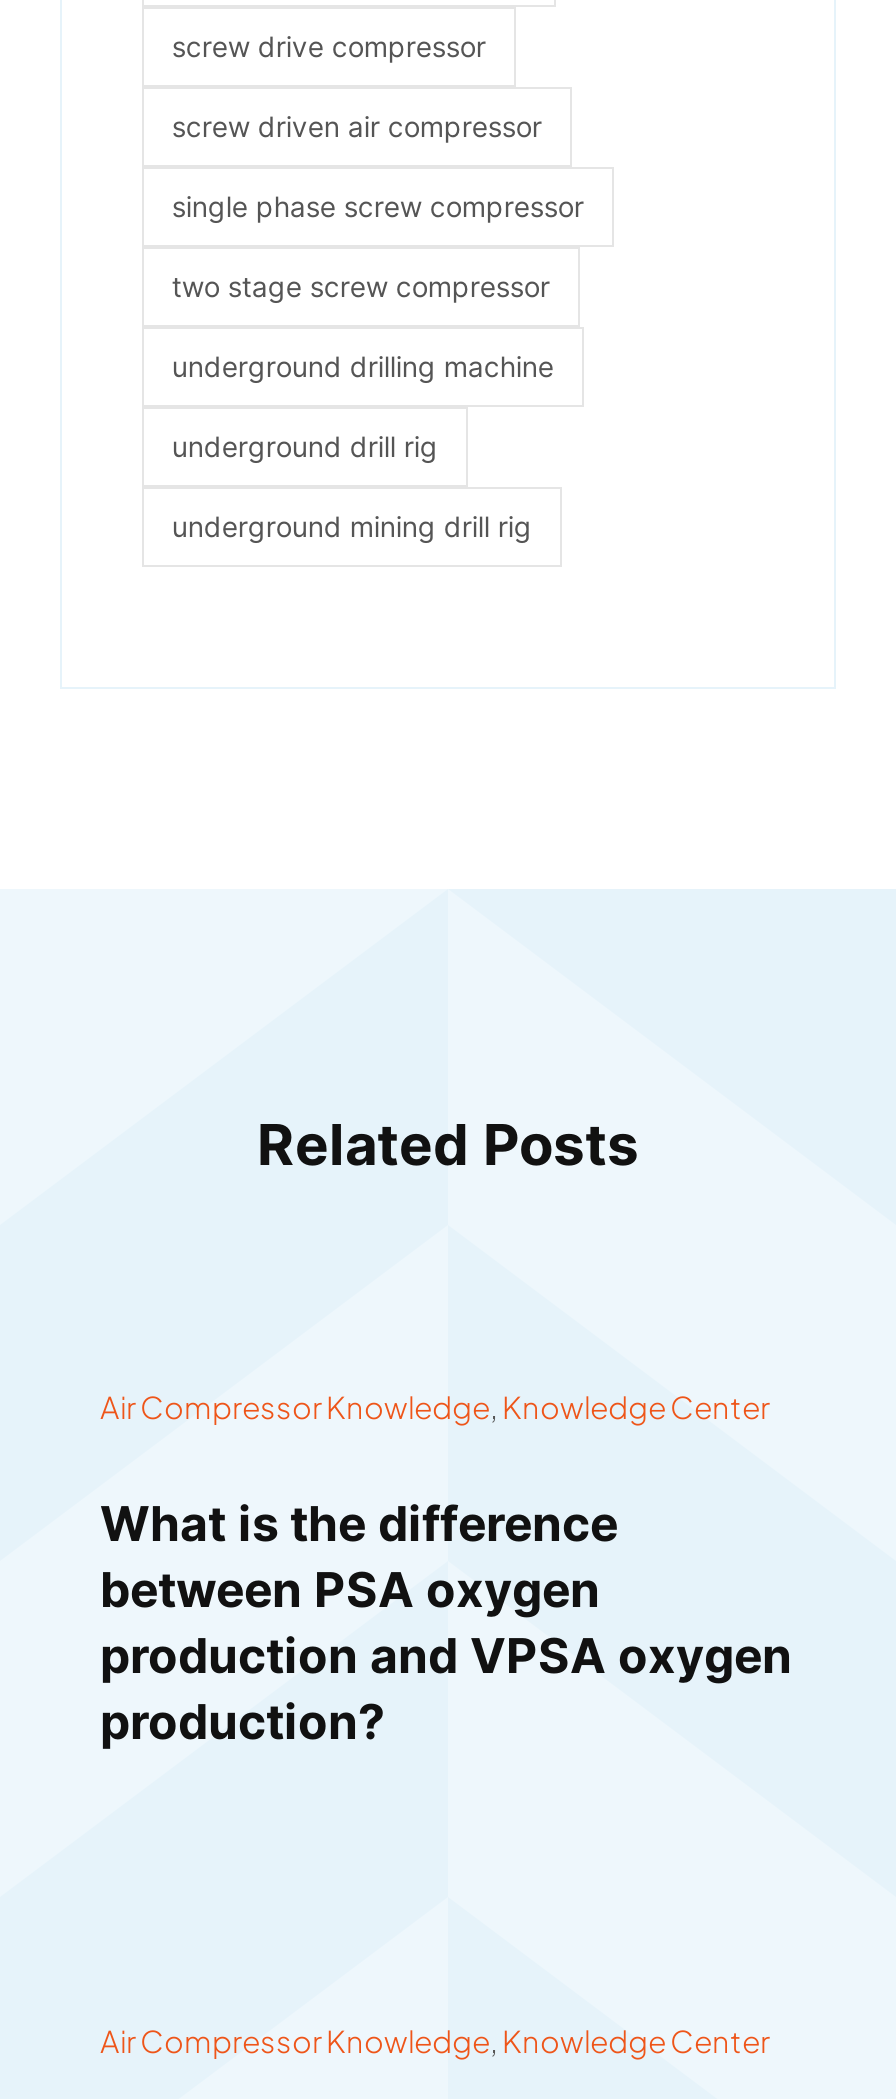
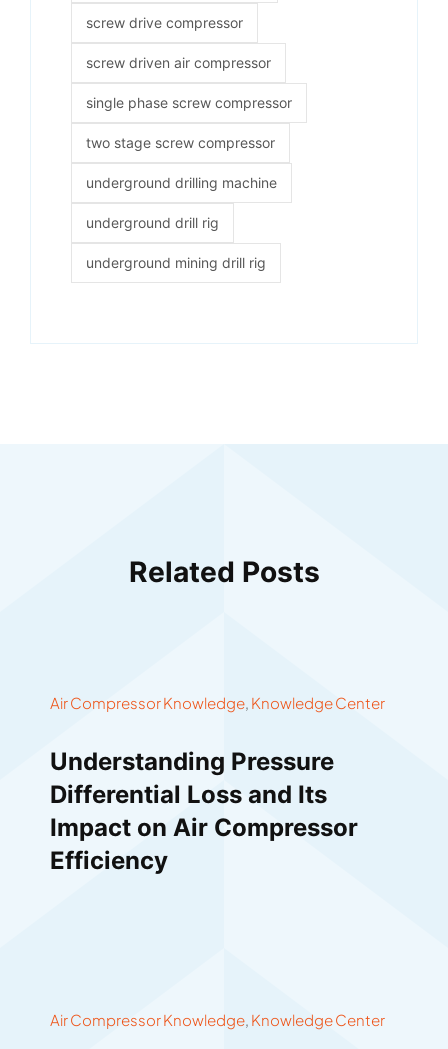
[100,1495,792,1751] What is the difference | between PSA oxygen | production and VPSA oxygen | production? -> [50,747,358,875] Understanding Pressure | Differential Loss and Its | Impact on Air Compressor | Efficiency

